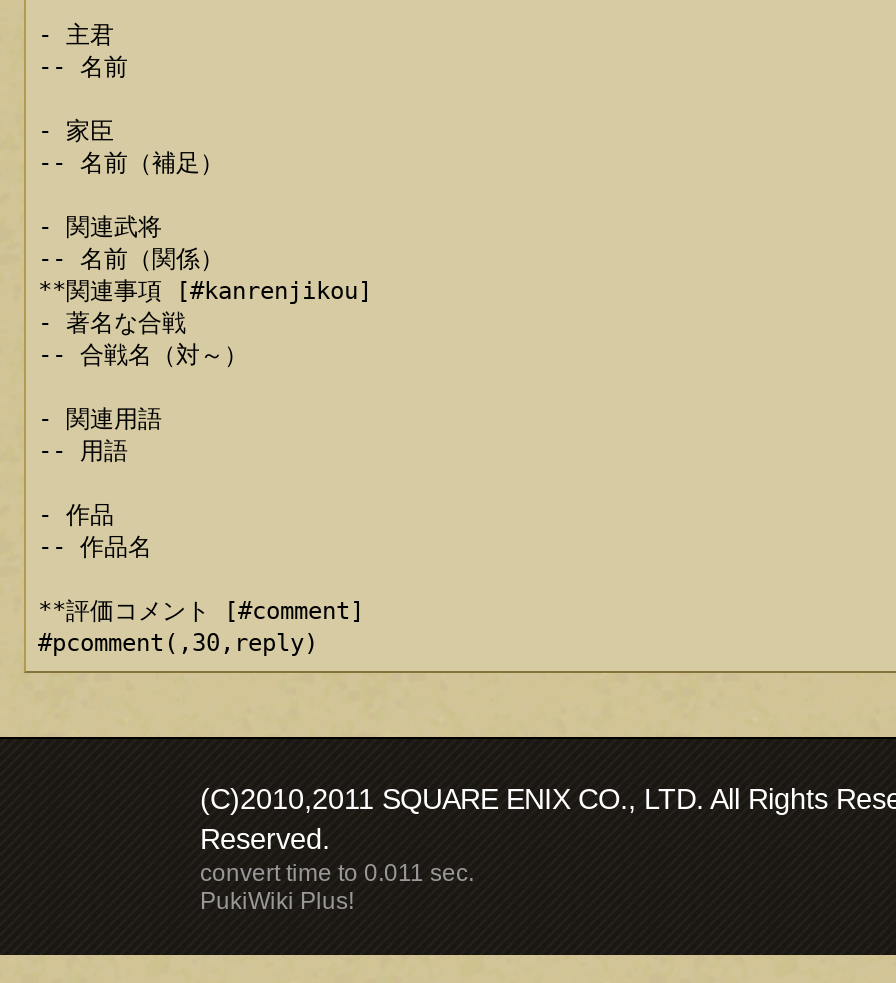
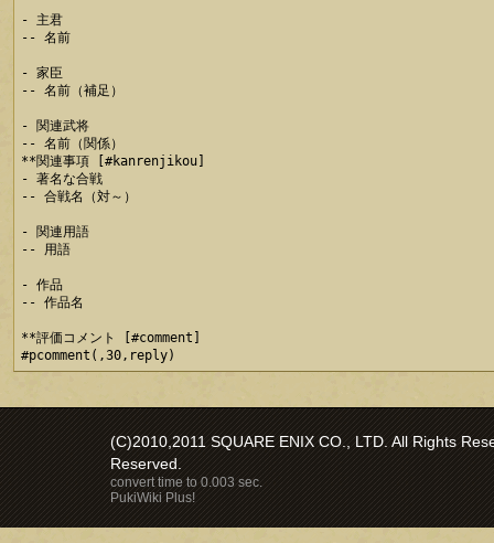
[200,859,474,887] convert time to 0.011 sec. -> [110,475,262,490] convert time to 0.003 sec.

